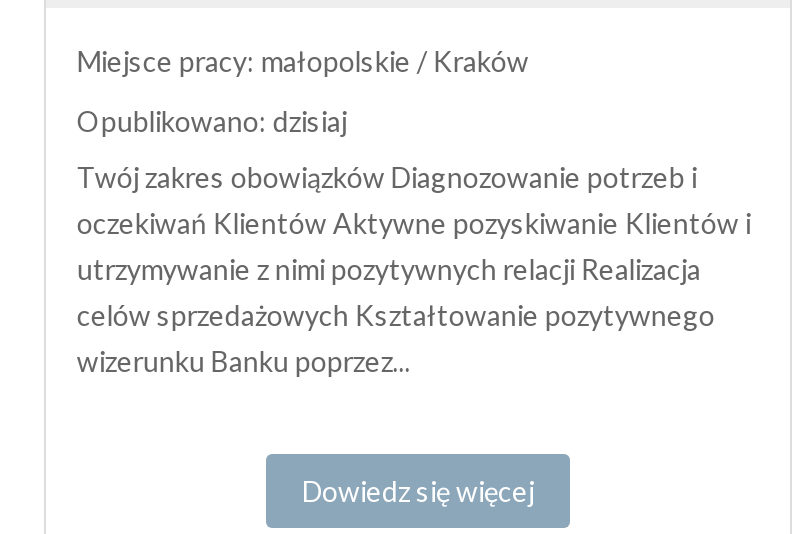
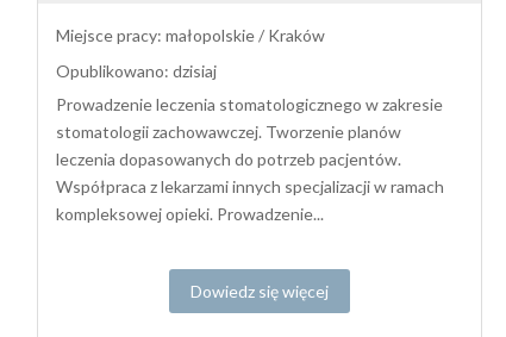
[77,161,751,379] Twój zakres obowiązków Diagnozowanie potrzeb i | oczekiwań Klientów Aktywne pozyskiwanie Klientów i | utrzymywanie z nimi pozytywnych relacji Realizacja | celów sprzedażowych Kształtowanie pozytywnego | wizerunku Banku poprzez... -> [56,95,445,224] Prowadzenie leczenia stomatologicznego w zakresie | stomatologii zachowawczej. Tworzenie planów | leczenia dopasowanych do potrzeb pacjentów. | Współpraca z lekarzami innych specjalizacji w ramach | kompleksowej opieki. Prowadzenie...

